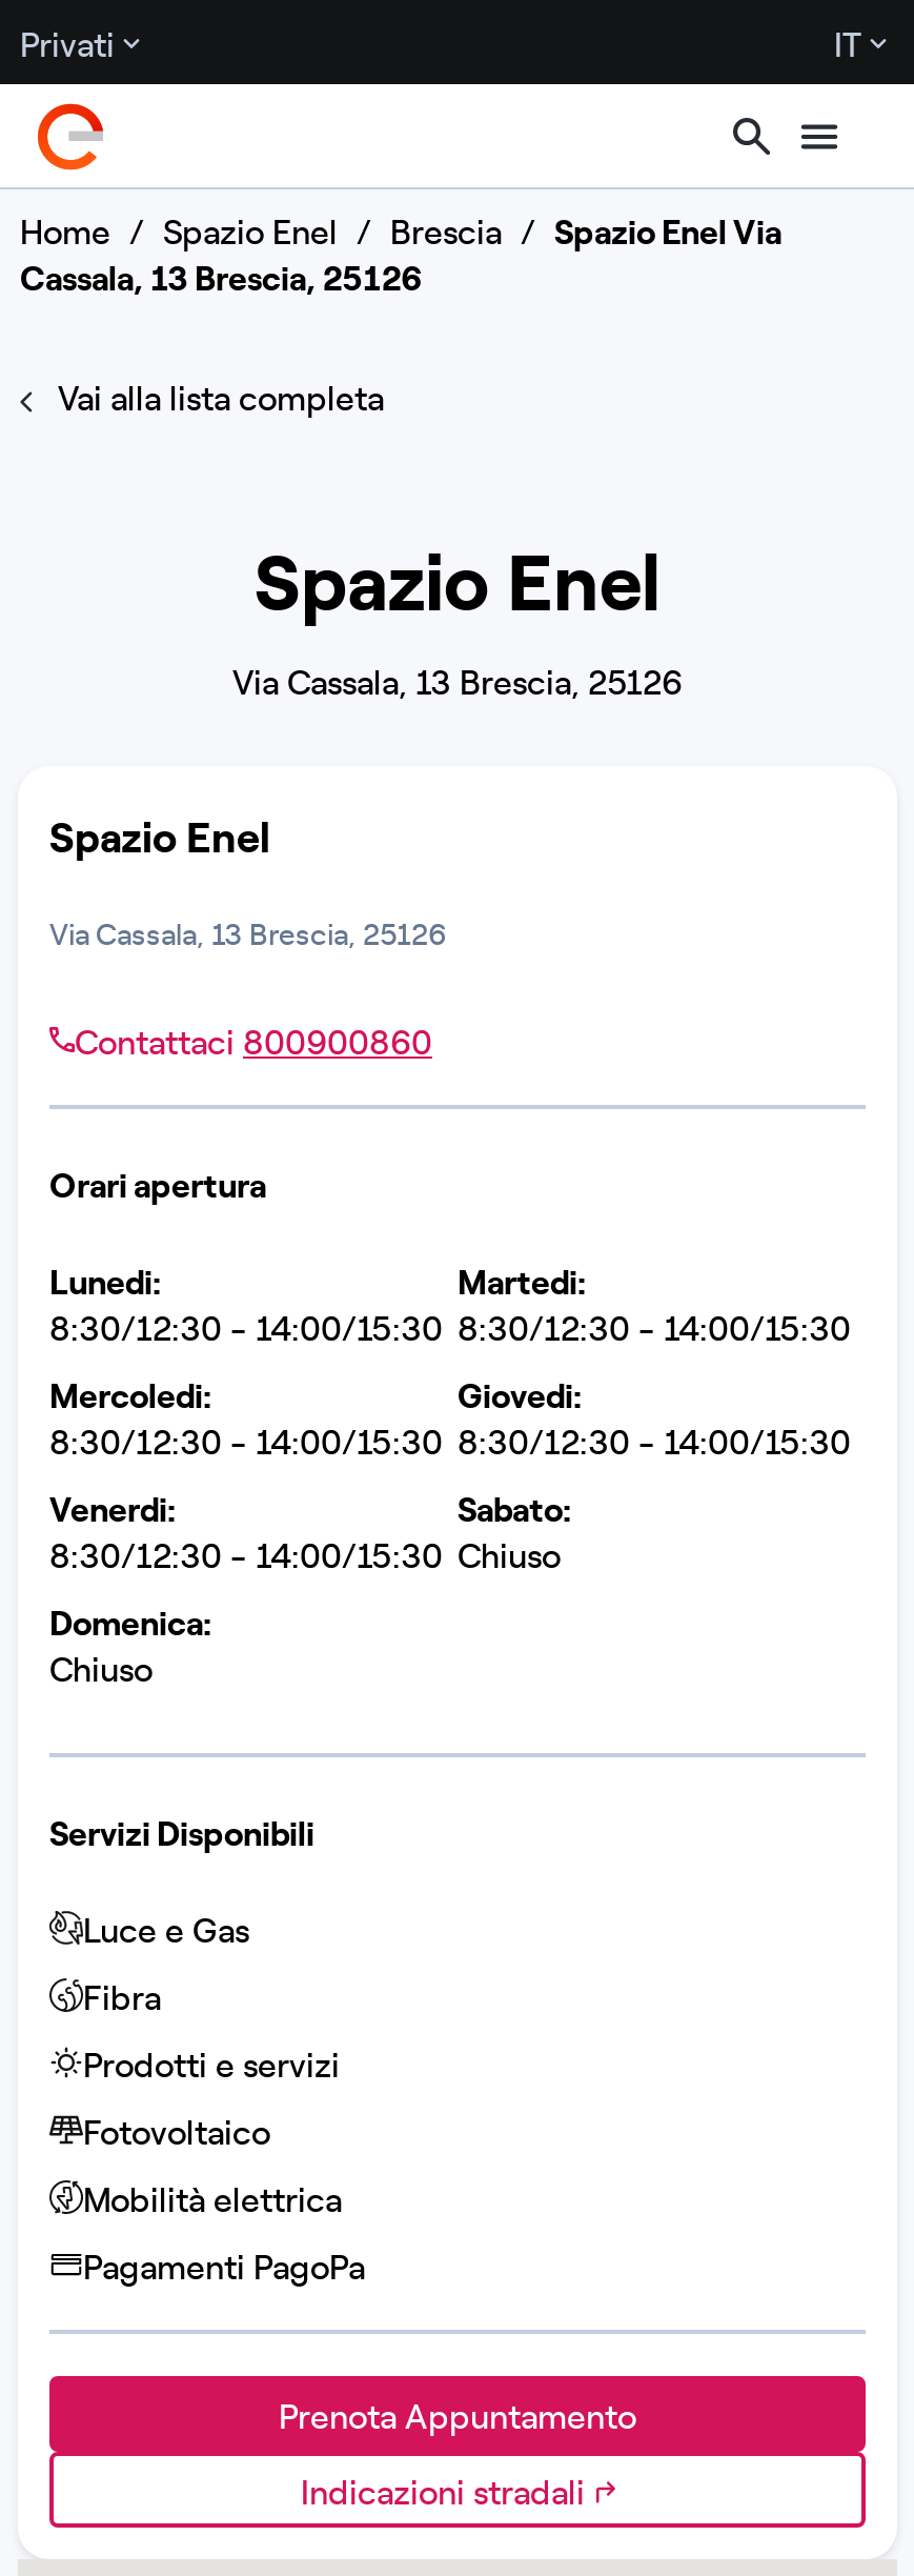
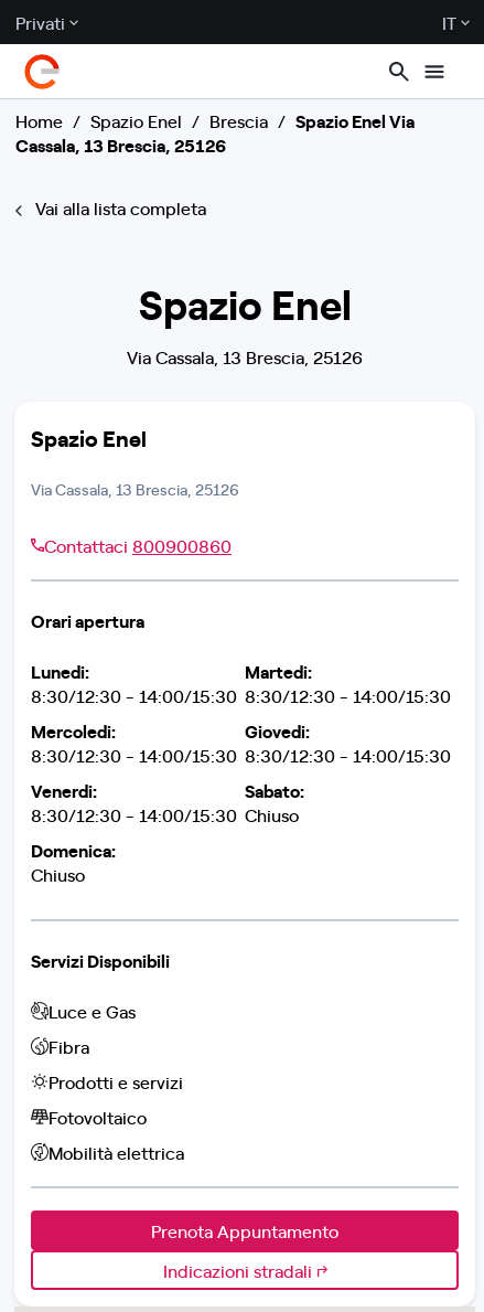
[83,2241,365,2288] Pagamenti PagoPa -> none

